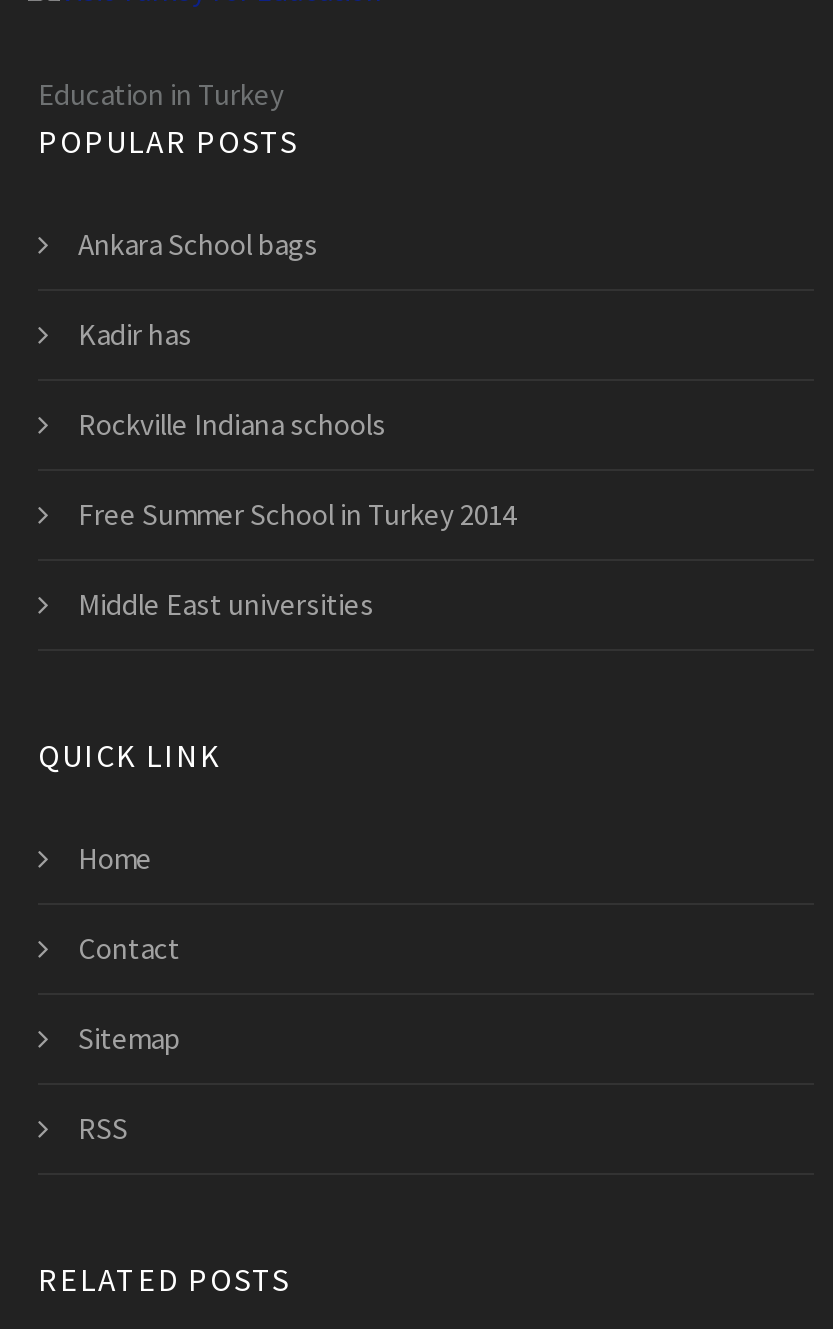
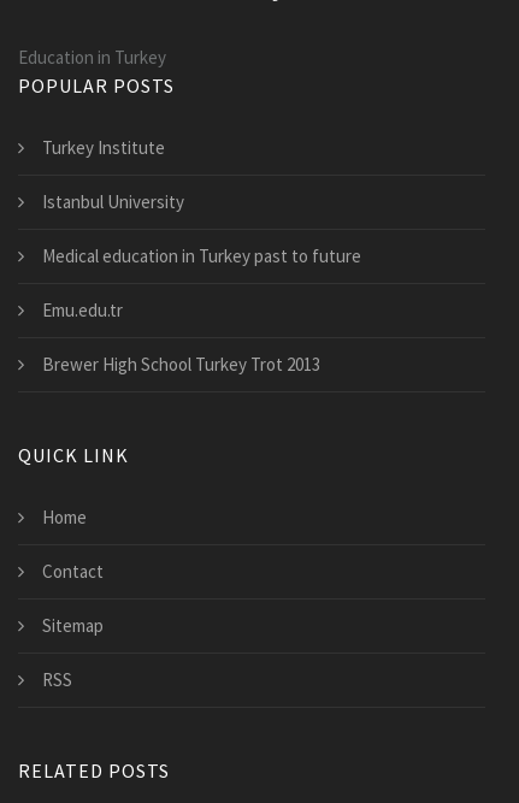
[78,225,318,263] Ankara School bags -> [42,136,165,159] Turkey Institute
[78,315,192,353] Kadir has -> [42,190,184,213] Istanbul University
[78,405,386,443] Rockville Indiana schools -> [42,244,361,267] Medical education in Turkey past to future
[78,495,516,533] Free Summer School in Turkey 2014 -> [42,298,123,321] Emu.edu.tr
[78,585,374,623] Middle East universities -> [42,352,320,375] Brewer High School Turkey Trot 2013

